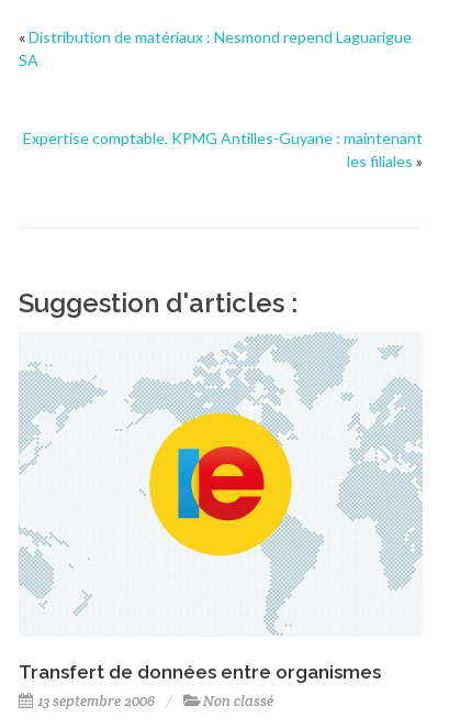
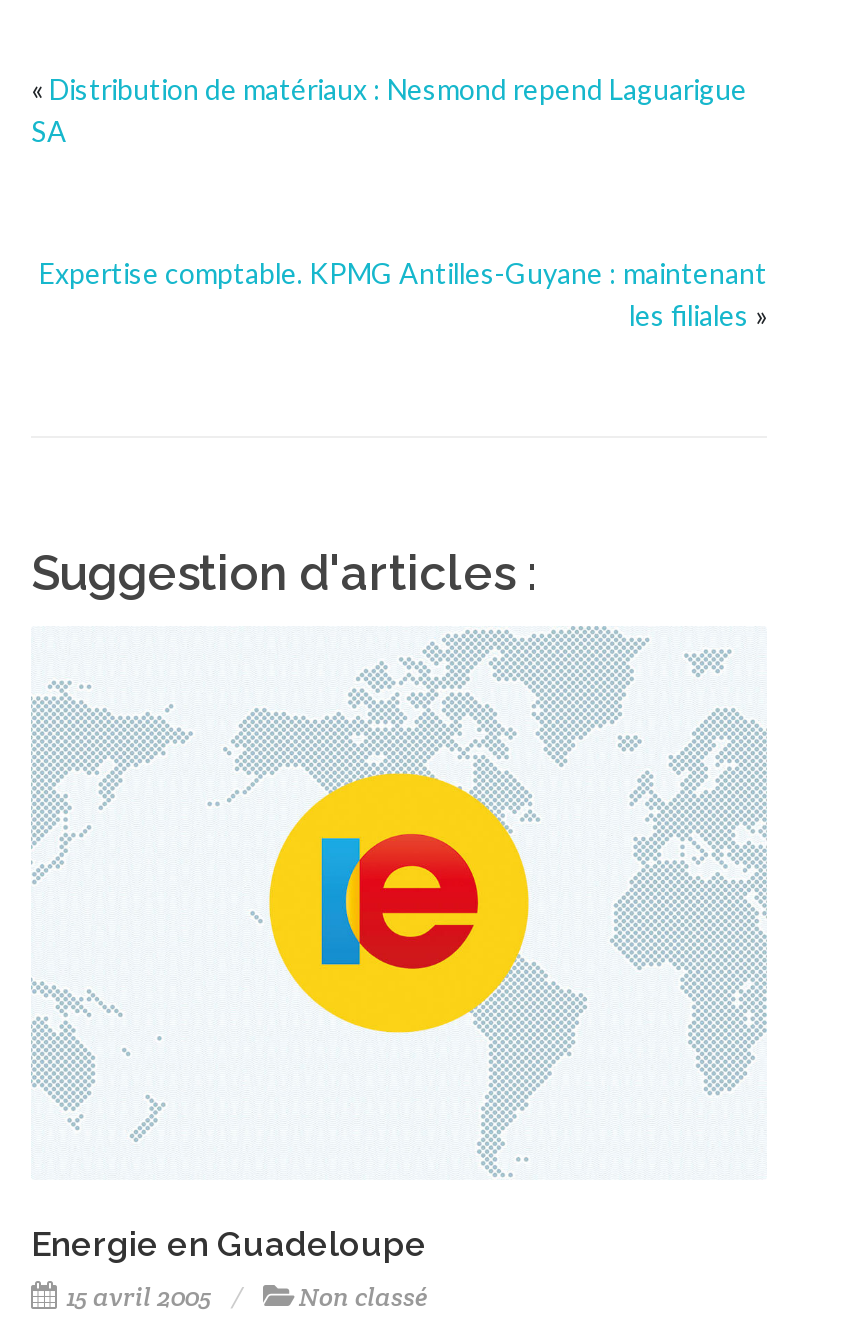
[19,661,381,710] Transfert de données entre organismes | 13 septembre 2006 -> [31,1224,427,1314] Energie en Guadeloupe | 15 avril 2005

